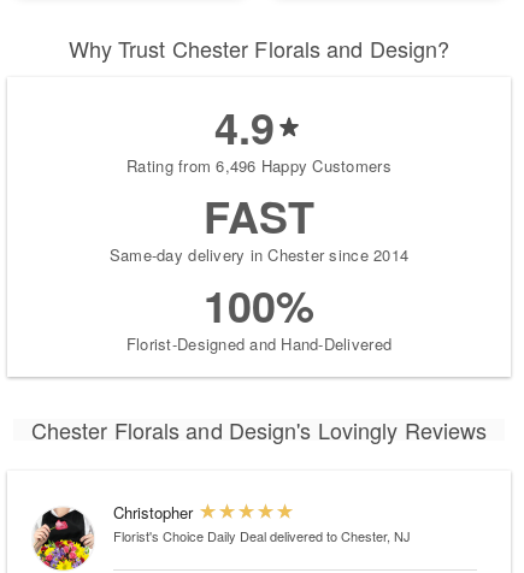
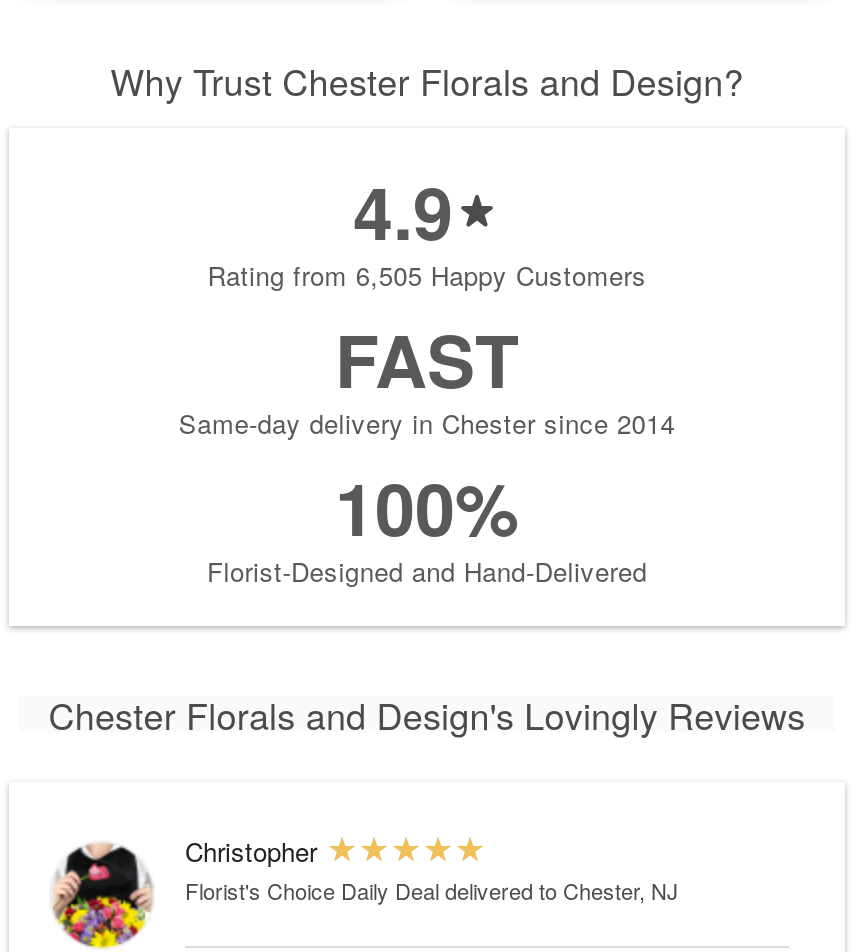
[127,154,391,177] Rating from 6,496 Happy Customers -> [207,256,647,294] Rating from 6,505 Happy Customers

